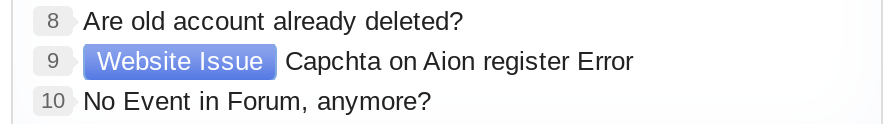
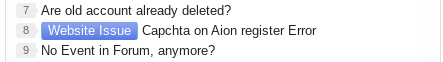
[47,7,463,37] 8 Are old account already deleted? -> [23,3,231,18] 7 Are old account already deleted?
[47,47,633,77] 9 Website Issue Capchta on Aion register Error -> [23,23,316,38] 8 Website Issue Capchta on Aion register Error
[41,87,431,117] 10 No Event in Forum, anymore? -> [23,43,215,58] 9 No Event in Forum, anymore?

